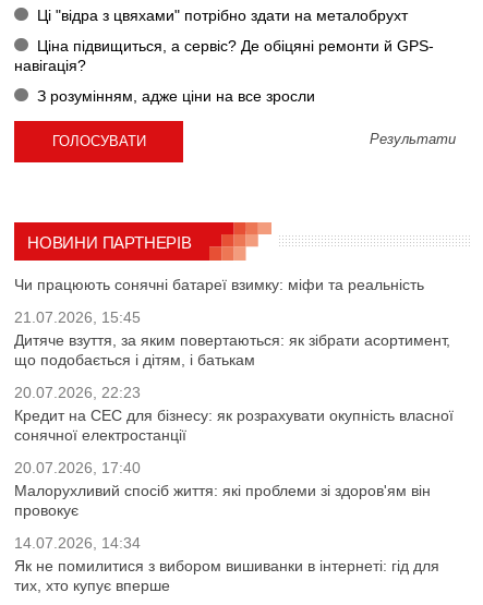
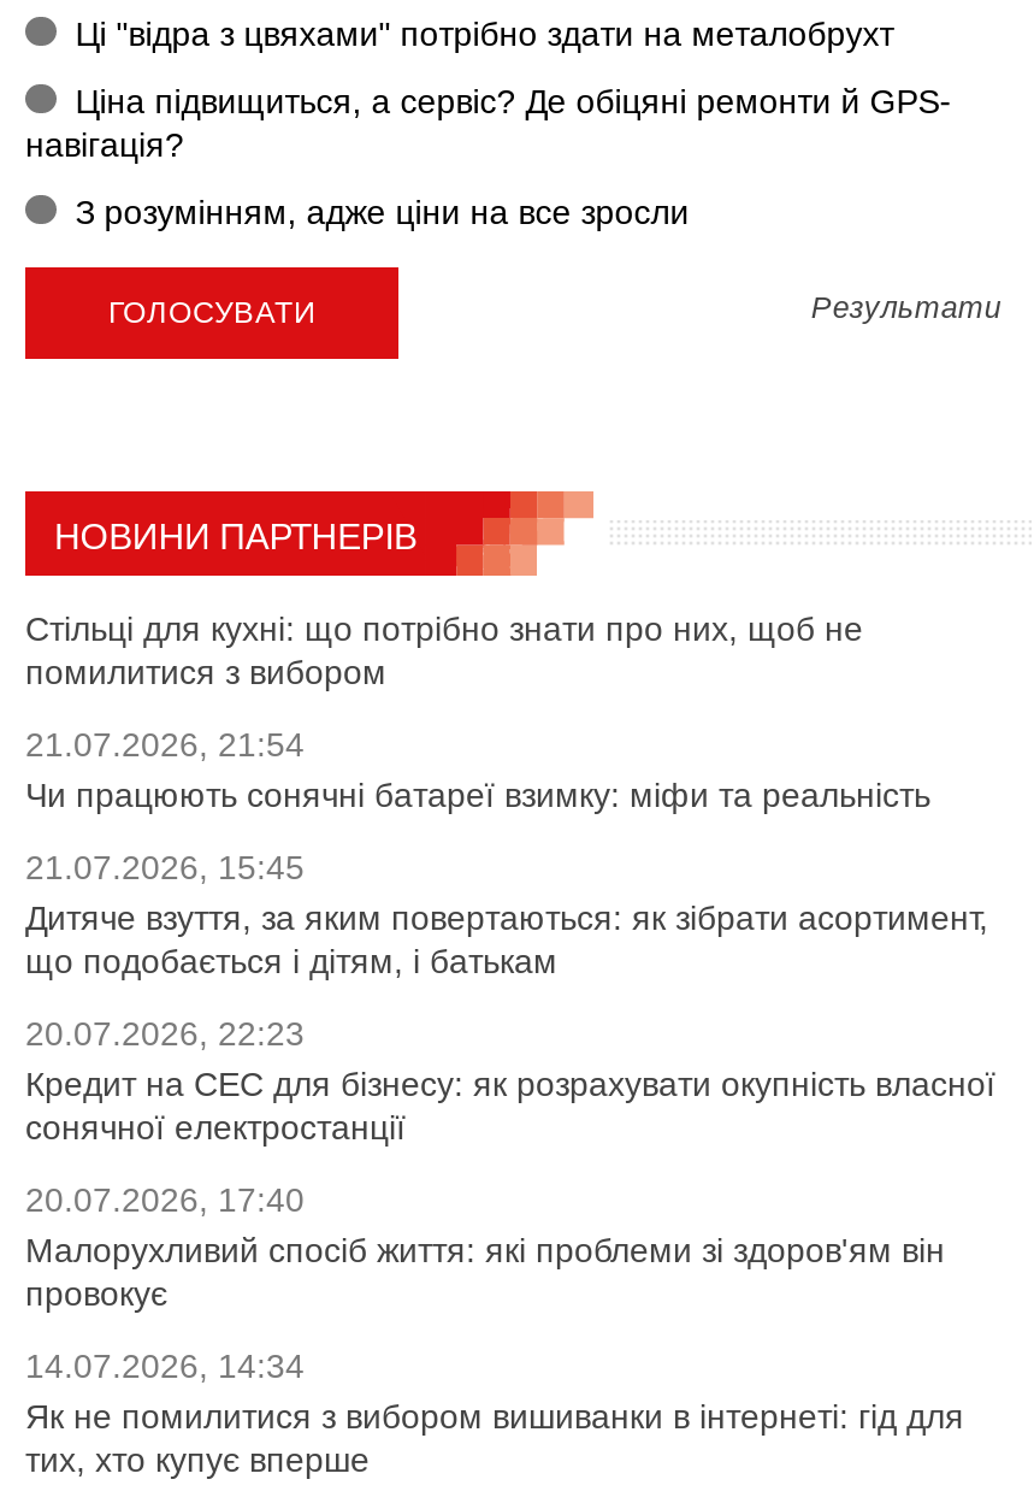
none -> [25,609,863,763] Стільці для кухні: що потрібно знати про них, щоб не | помилитися з вибором | 21.07.2026, 21:54

